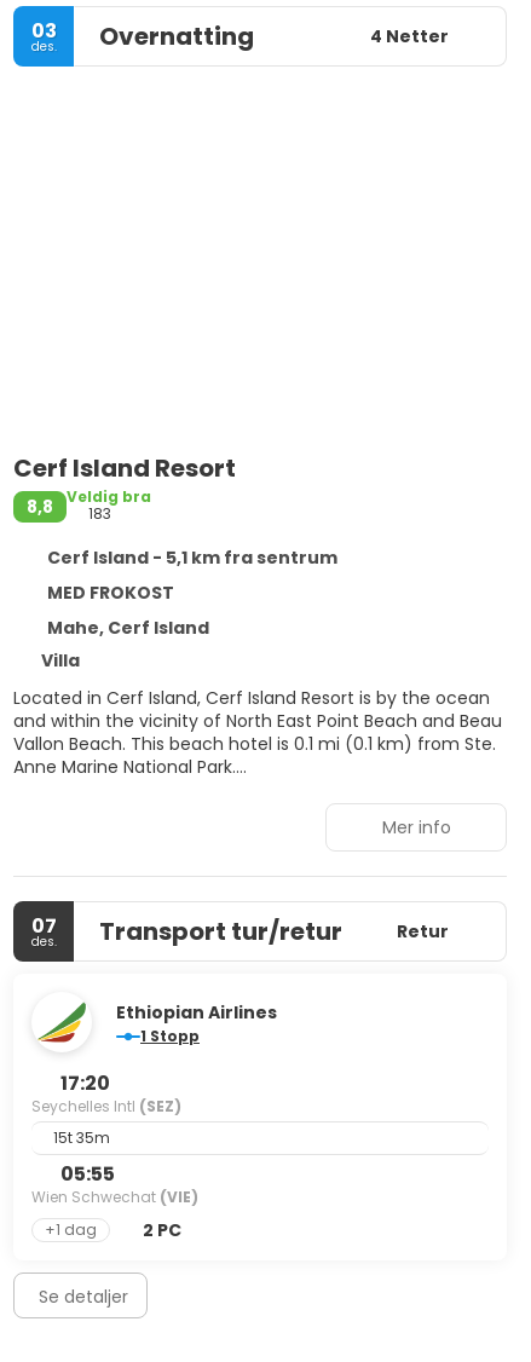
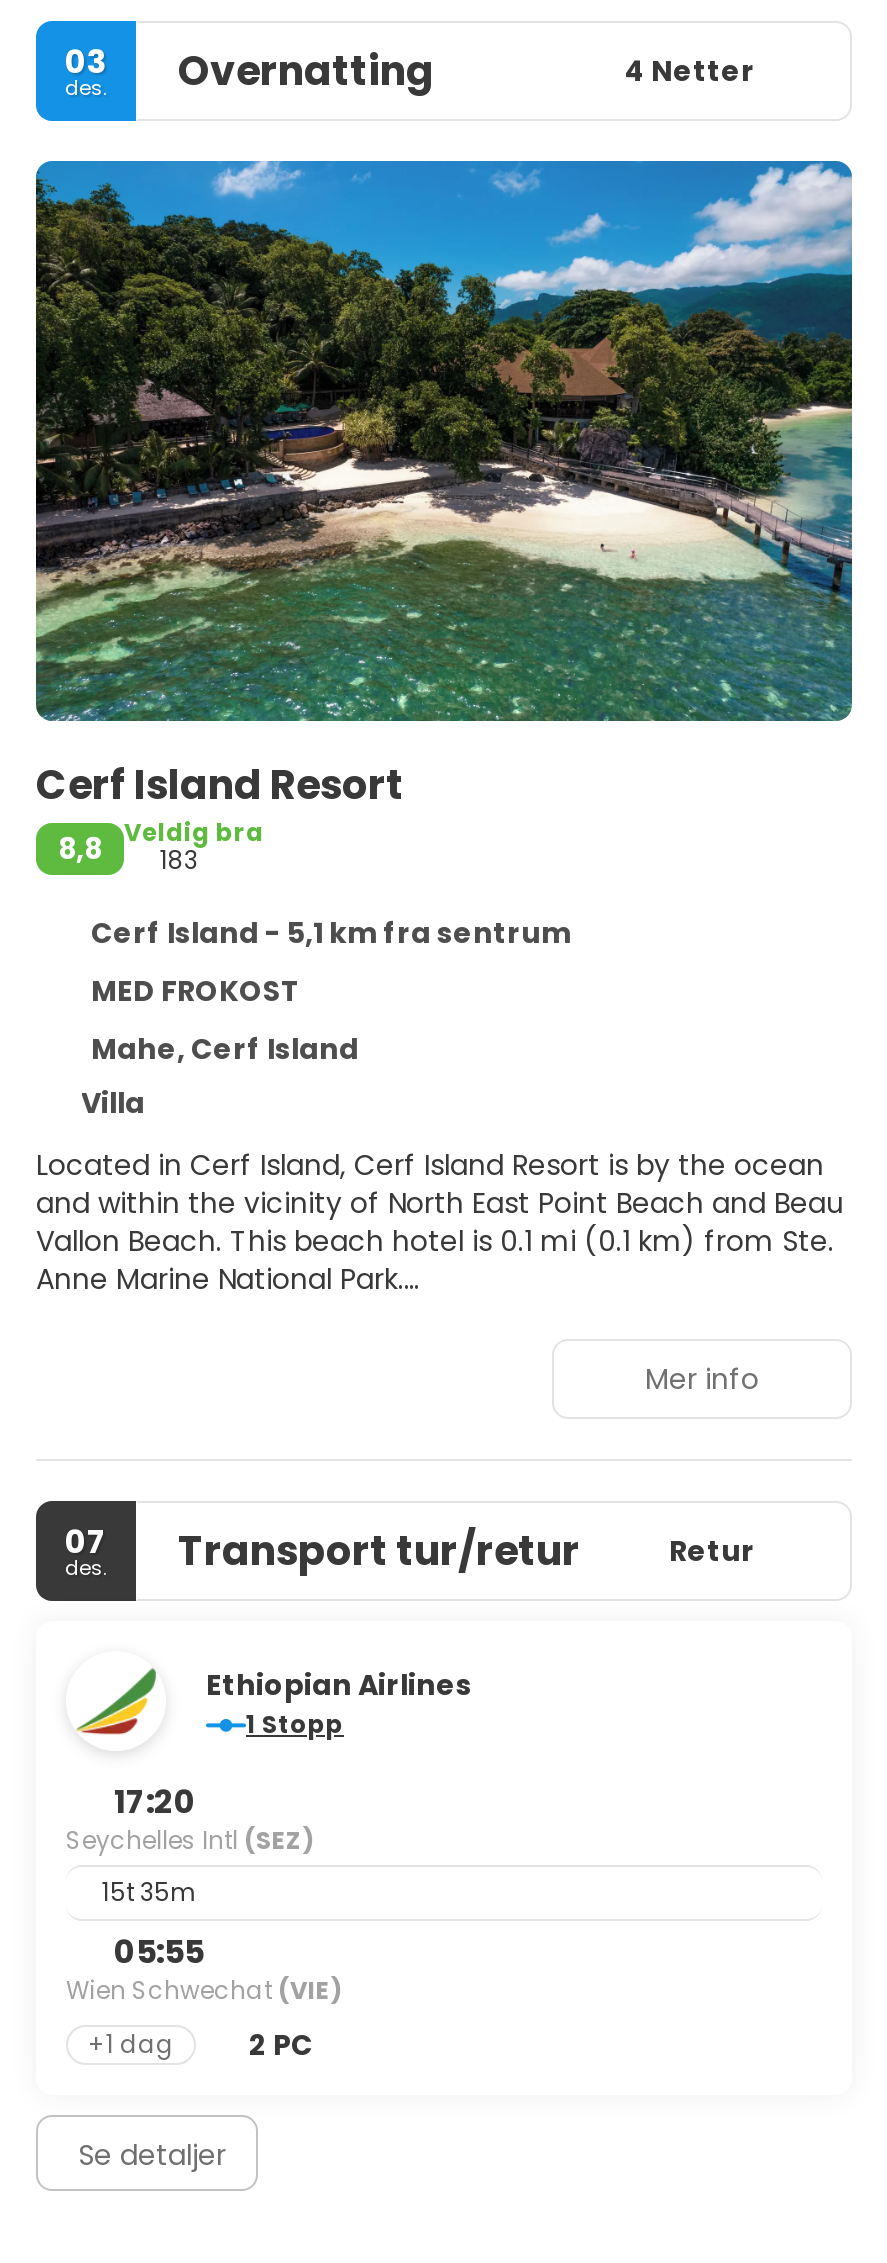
none -> [34,159,854,723] [image]

